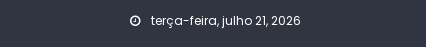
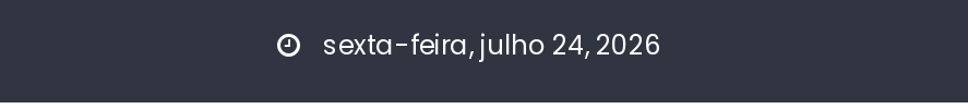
[147,12,300,29] terça-feira, julho 21, 2026 -> [316,26,661,63] sexta-feira, julho 24, 2026

